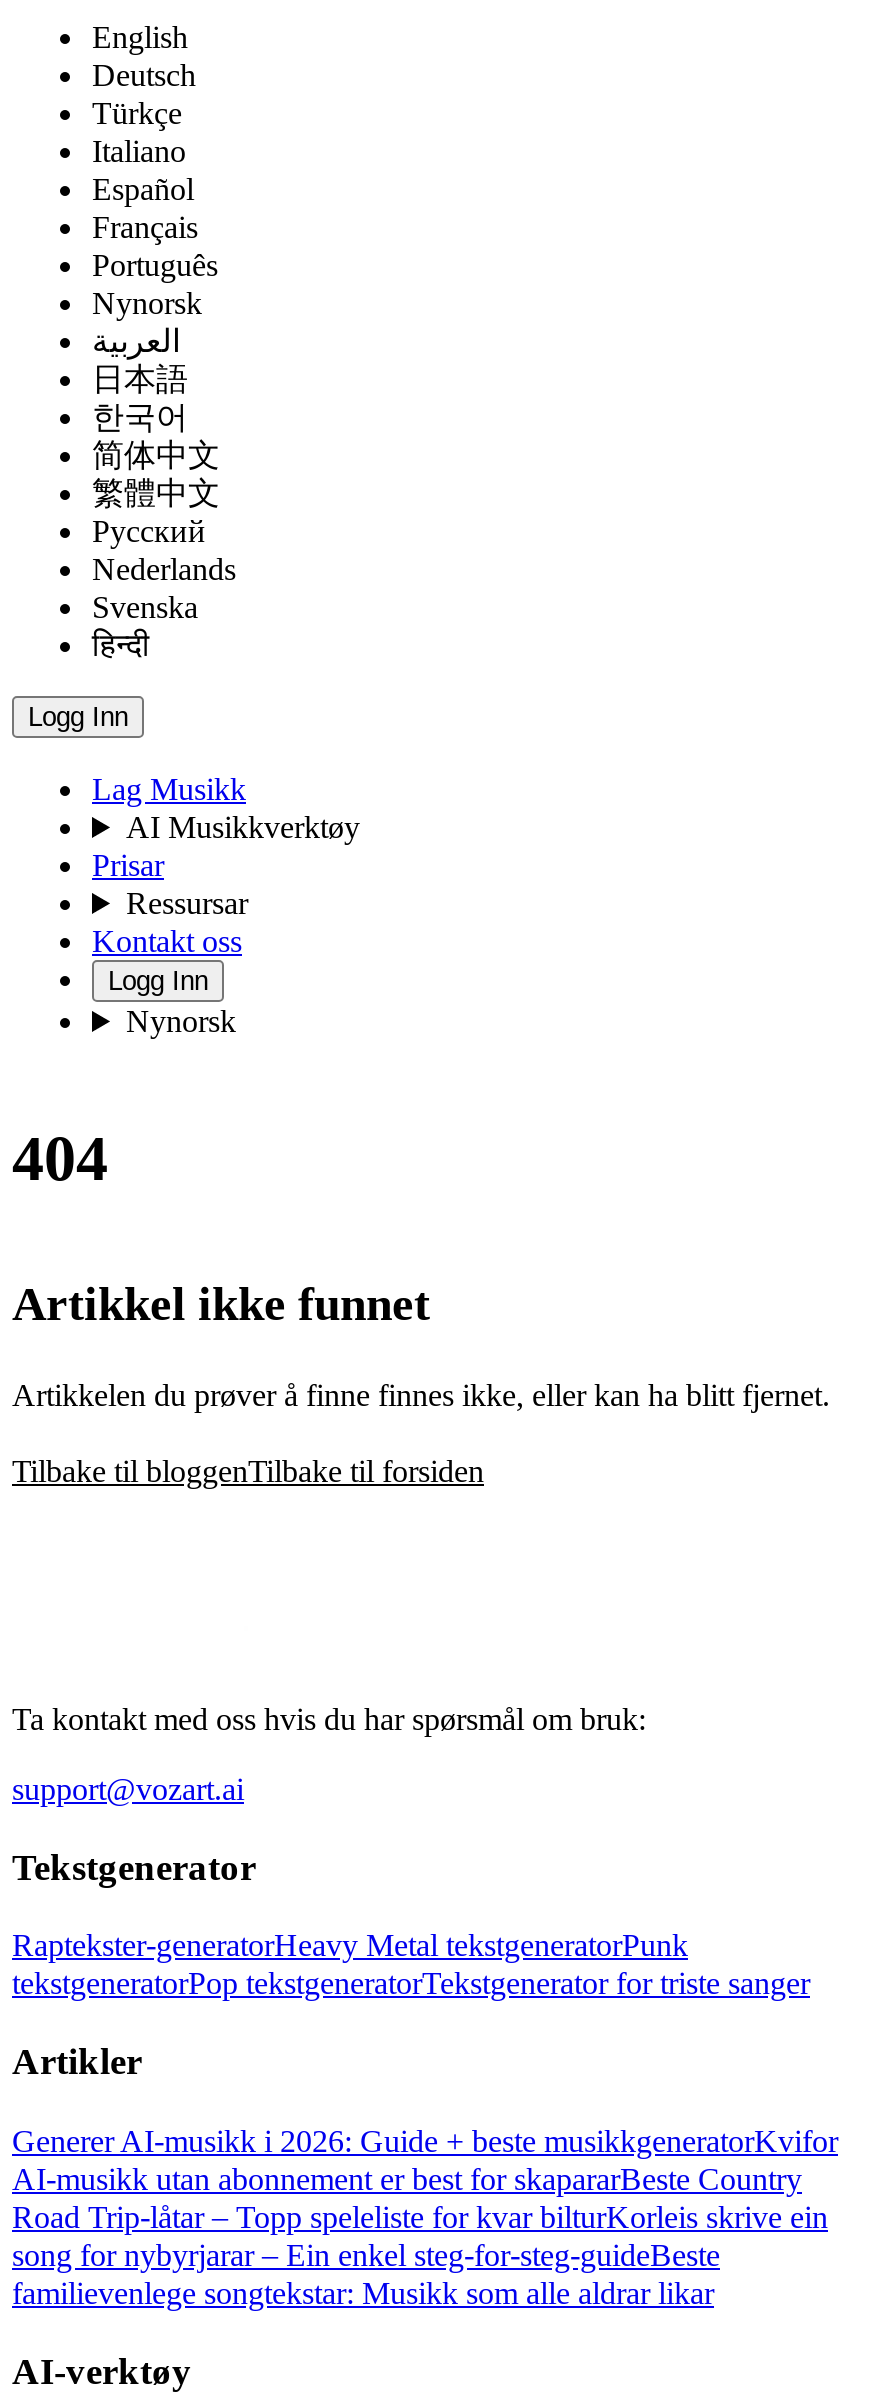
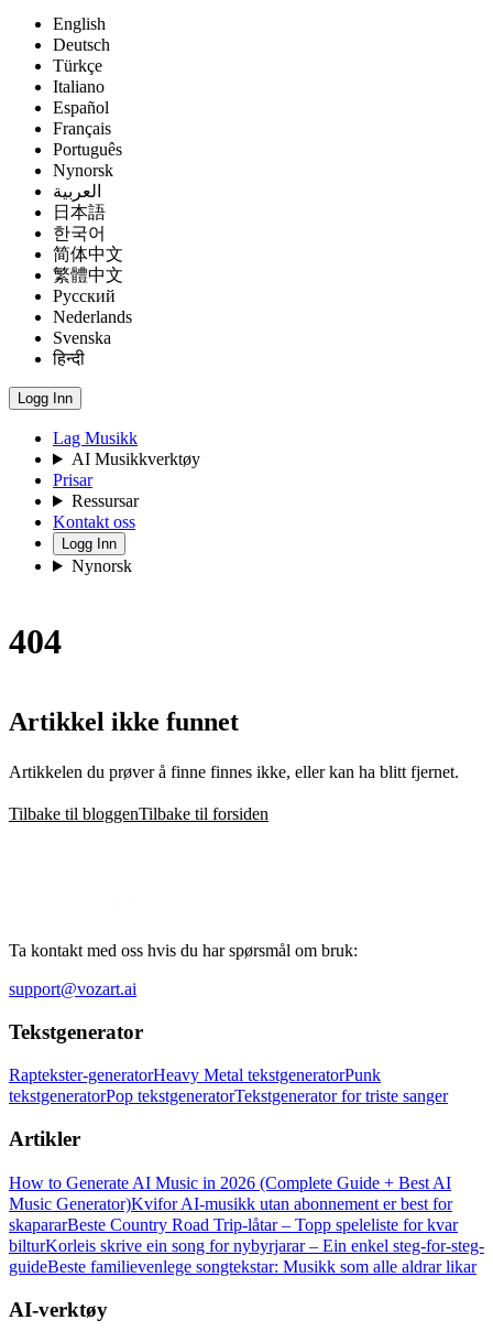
[12,2124,838,2310] Generer AI-musikk i 2026: Guide + beste musikkgeneratorKvifor | AI-musikk utan abonnement er best for skapararBeste Country | Road Trip-låtar – Topp speleliste for kvar bilturKorleis skrive ein | song for nybyrjarar – Ein enkel steg-for-steg-guideBeste | familievenlege songtekstar: Musikk som alle aldrar likar -> [9,1173,484,1276] How to Generate AI Music in 2026 (Complete Guide + Best AI | Music Generator)Kvifor AI-musikk utan abonnement er best for | skapararBeste Country Road Trip-låtar – Topp speleliste for kvar | bilturKorleis skrive ein song for nybyrjarar – Ein enkel steg-for-steg- | guideBeste familievenlege songtekstar: Musikk som alle aldrar likar

